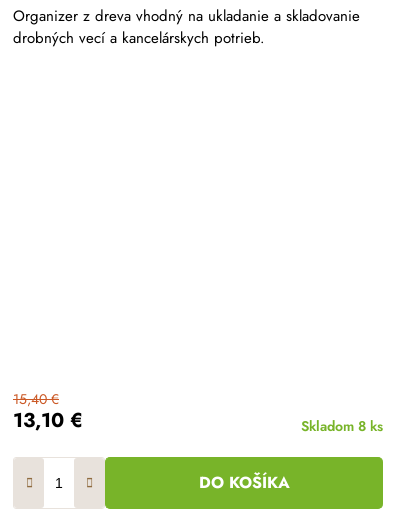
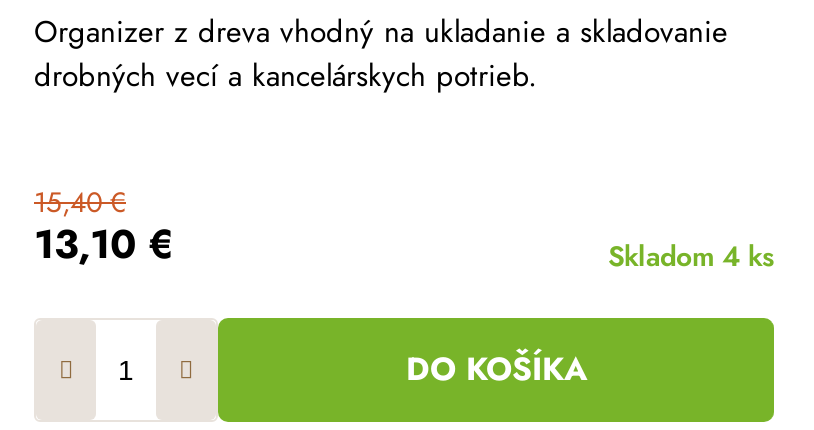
[301,416,383,436] Skladom 8 ks -> [608,236,774,276] Skladom 4 ks

